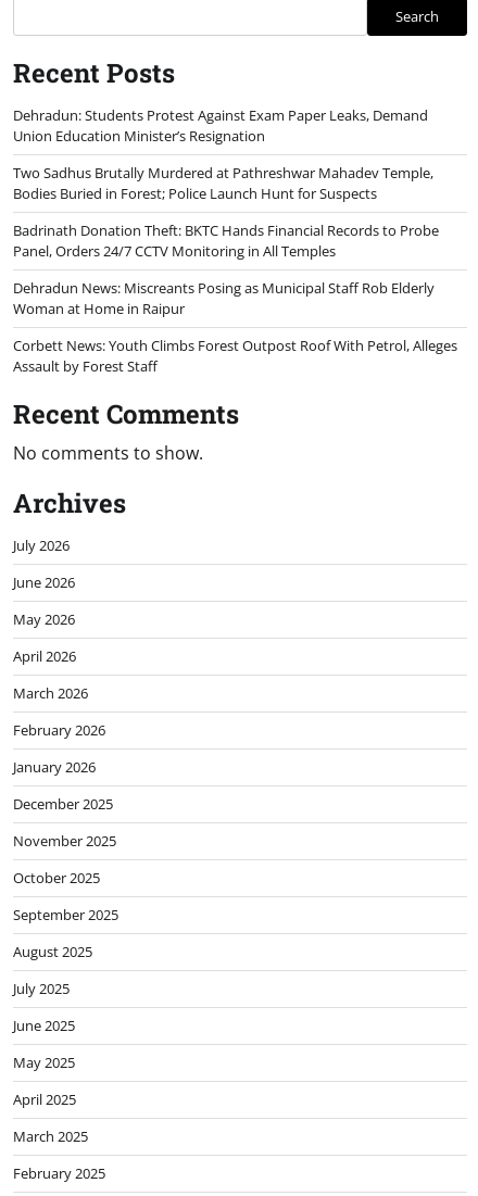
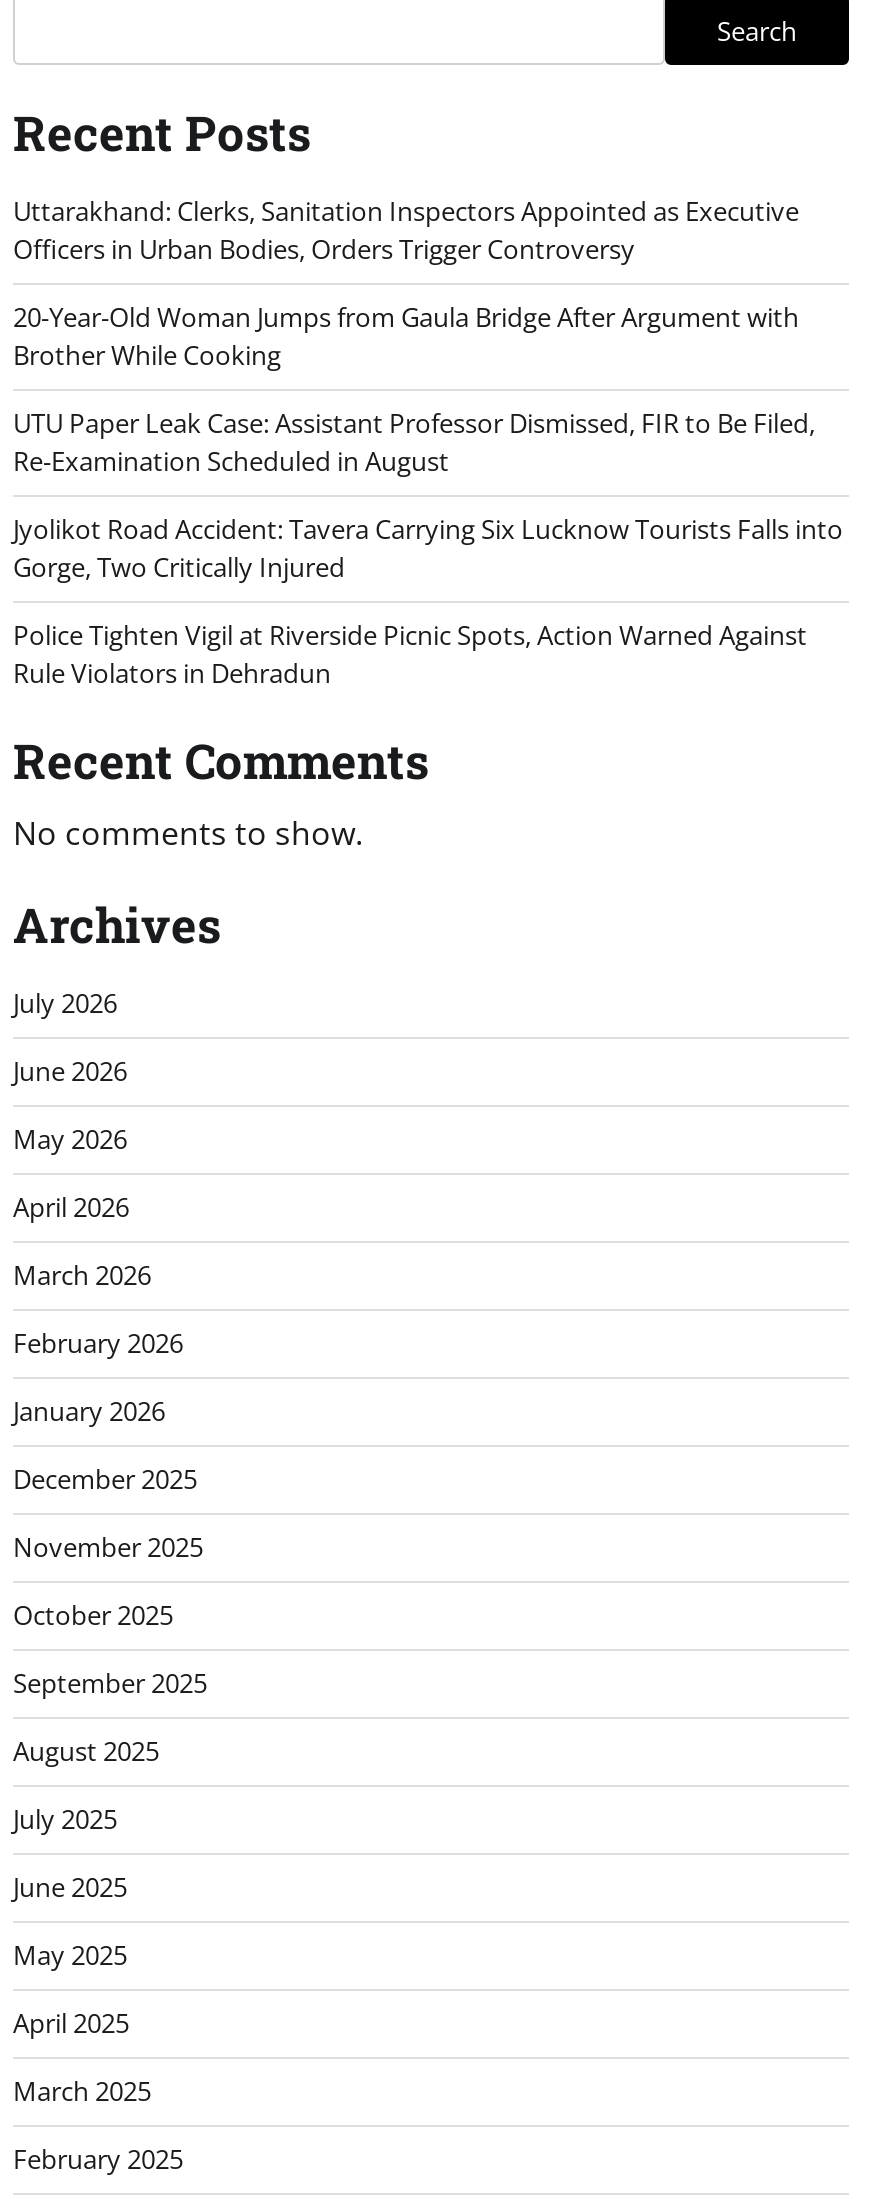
[13,105,428,145] Dehradun: Students Protest Against Exam Paper Leaks, Demand | Union Education Minister’s Resignation -> [13,194,799,268] Uttarakhand: Clerks, Sanitation Inspectors Appointed as Executive | Officers in Urban Bodies, Orders Trigger Controversy
[13,163,433,203] Two Sadhus Brutally Murdered at Pathreshwar Mahadev Temple, | Bodies Buried in Forest; Police Launch Hunt for Suspects -> [13,300,799,374] 20-Year-Old Woman Jumps from Gaula Bridge After Argument with | Brother While Cooking
[13,220,439,260] Badrinath Donation Theft: BKTC Hands Financial Records to Probe | Panel, Orders 24/7 CCTV Monitoring in All Temples -> [13,406,815,480] UTU Paper Leak Case: Assistant Professor Dismissed, FIR to Be Filed, | Re-Examination Scheduled in August
[13,278,435,318] Dehradun News: Miscreants Posing as Municipal Staff Rob Elderly | Woman at Home in Raipur -> [13,512,843,586] Jyolikot Road Accident: Tavera Carrying Six Lucknow Tourists Falls into | Gorge, Two Critically Injured
[13,335,457,376] Corbett News: Youth Climbs Forest Outpost Roof With Petrol, Alleges | Assault by Forest Staff -> [13,618,807,692] Police Tighten Vigil at Riverside Picnic Spots, Action Warned Against | Rule Violators in Dehradun

